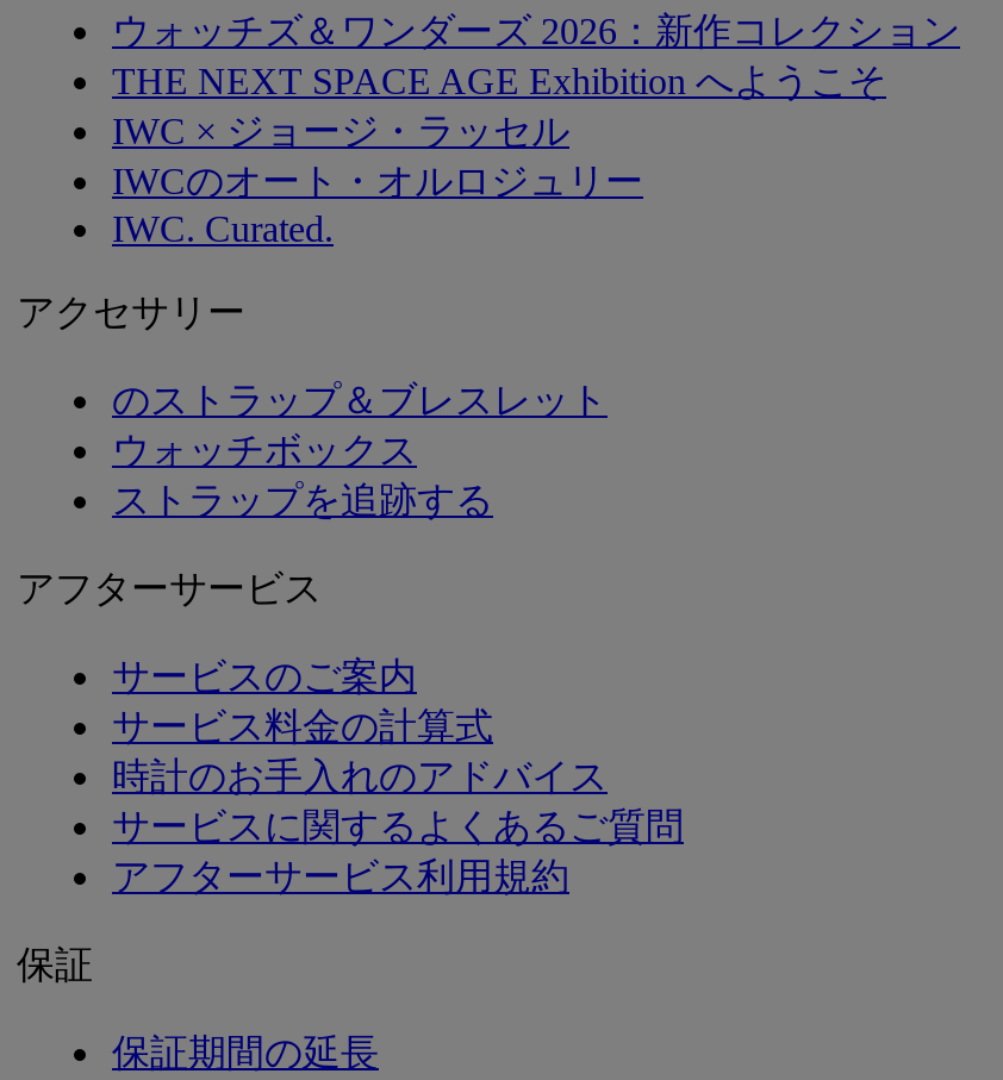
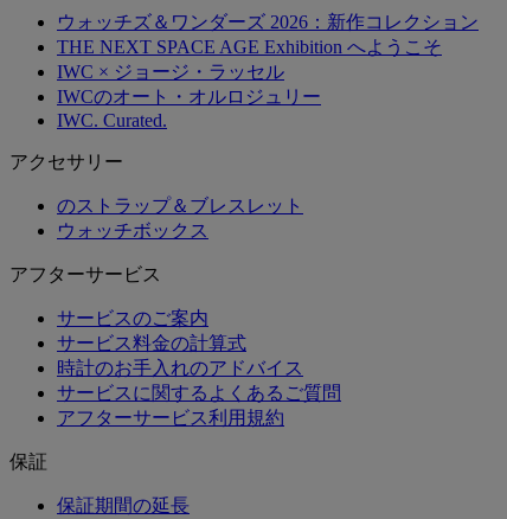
[112,479,493,520] ストラップを追跡する -> none

